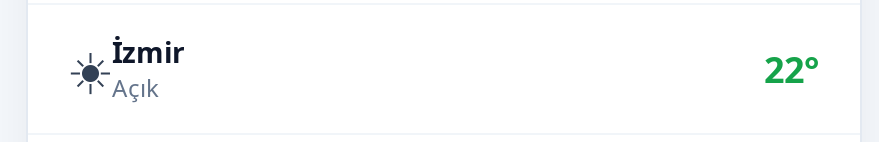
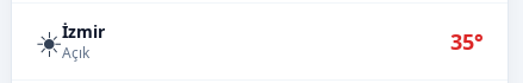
[764,45,820,93] 22° -> [450,27,484,56] 35°

